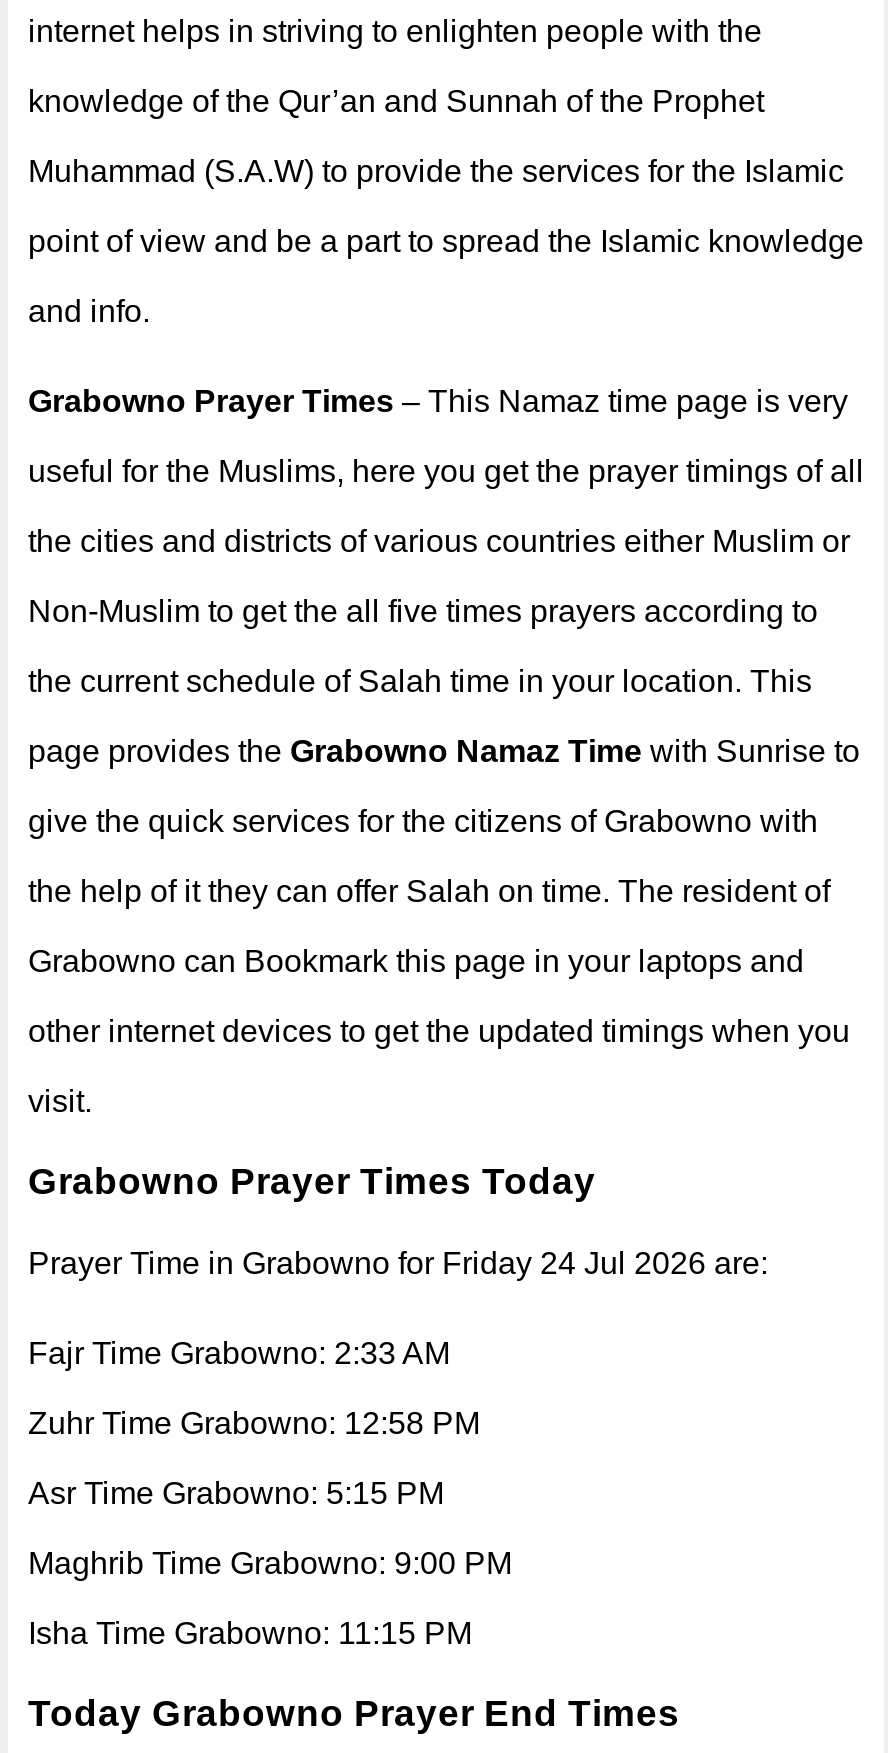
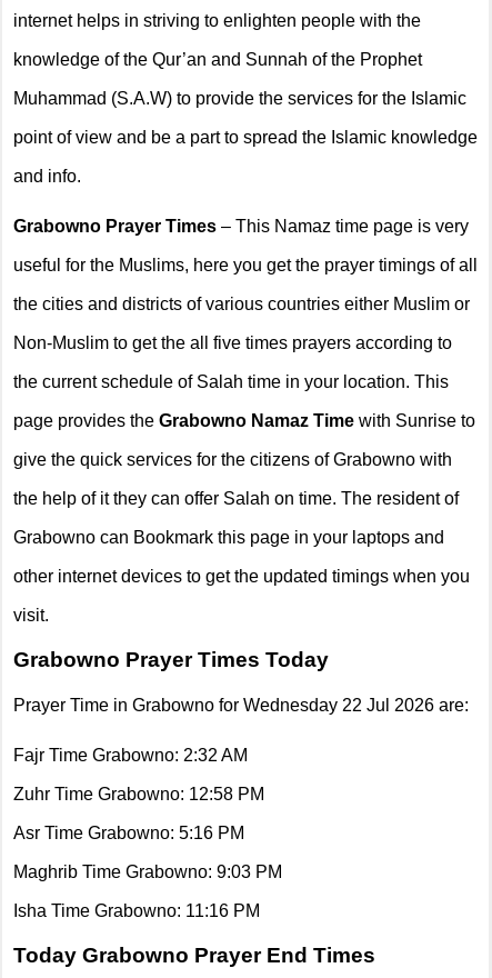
[28,1246,768,1280] Prayer Time in Grabowno for Friday 24 Jul 2026 are: -> [13,696,469,715] Prayer Time in Grabowno for Wednesday 22 Jul 2026 are:
[28,1336,450,1370] Fajr Time Grabowno: 2:33 AM -> [13,746,248,765] Fajr Time Grabowno: 2:32 AM
[28,1476,444,1510] Asr Time Grabowno: 5:15 PM -> [13,824,244,842] Asr Time Grabowno: 5:16 PM
[28,1546,512,1580] Maghrib Time Grabowno: 9:00 PM -> [13,862,282,881] Maghrib Time Grabowno: 9:03 PM
[28,1616,472,1650] Isha Time Grabowno: 11:15 PM -> [13,901,260,920] Isha Time Grabowno: 11:16 PM

